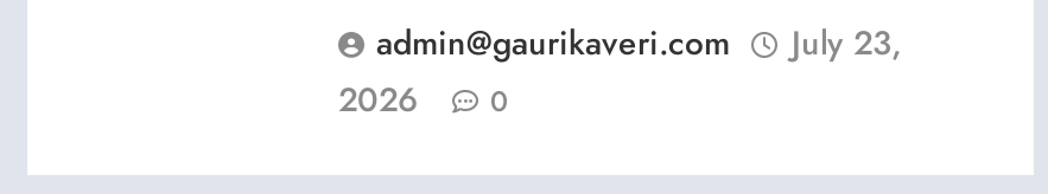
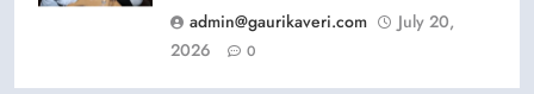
[376,19,901,66] admin@gaurikaveri.com July 23, -> [190,10,454,33] admin@gaurikaveri.com July 20,

